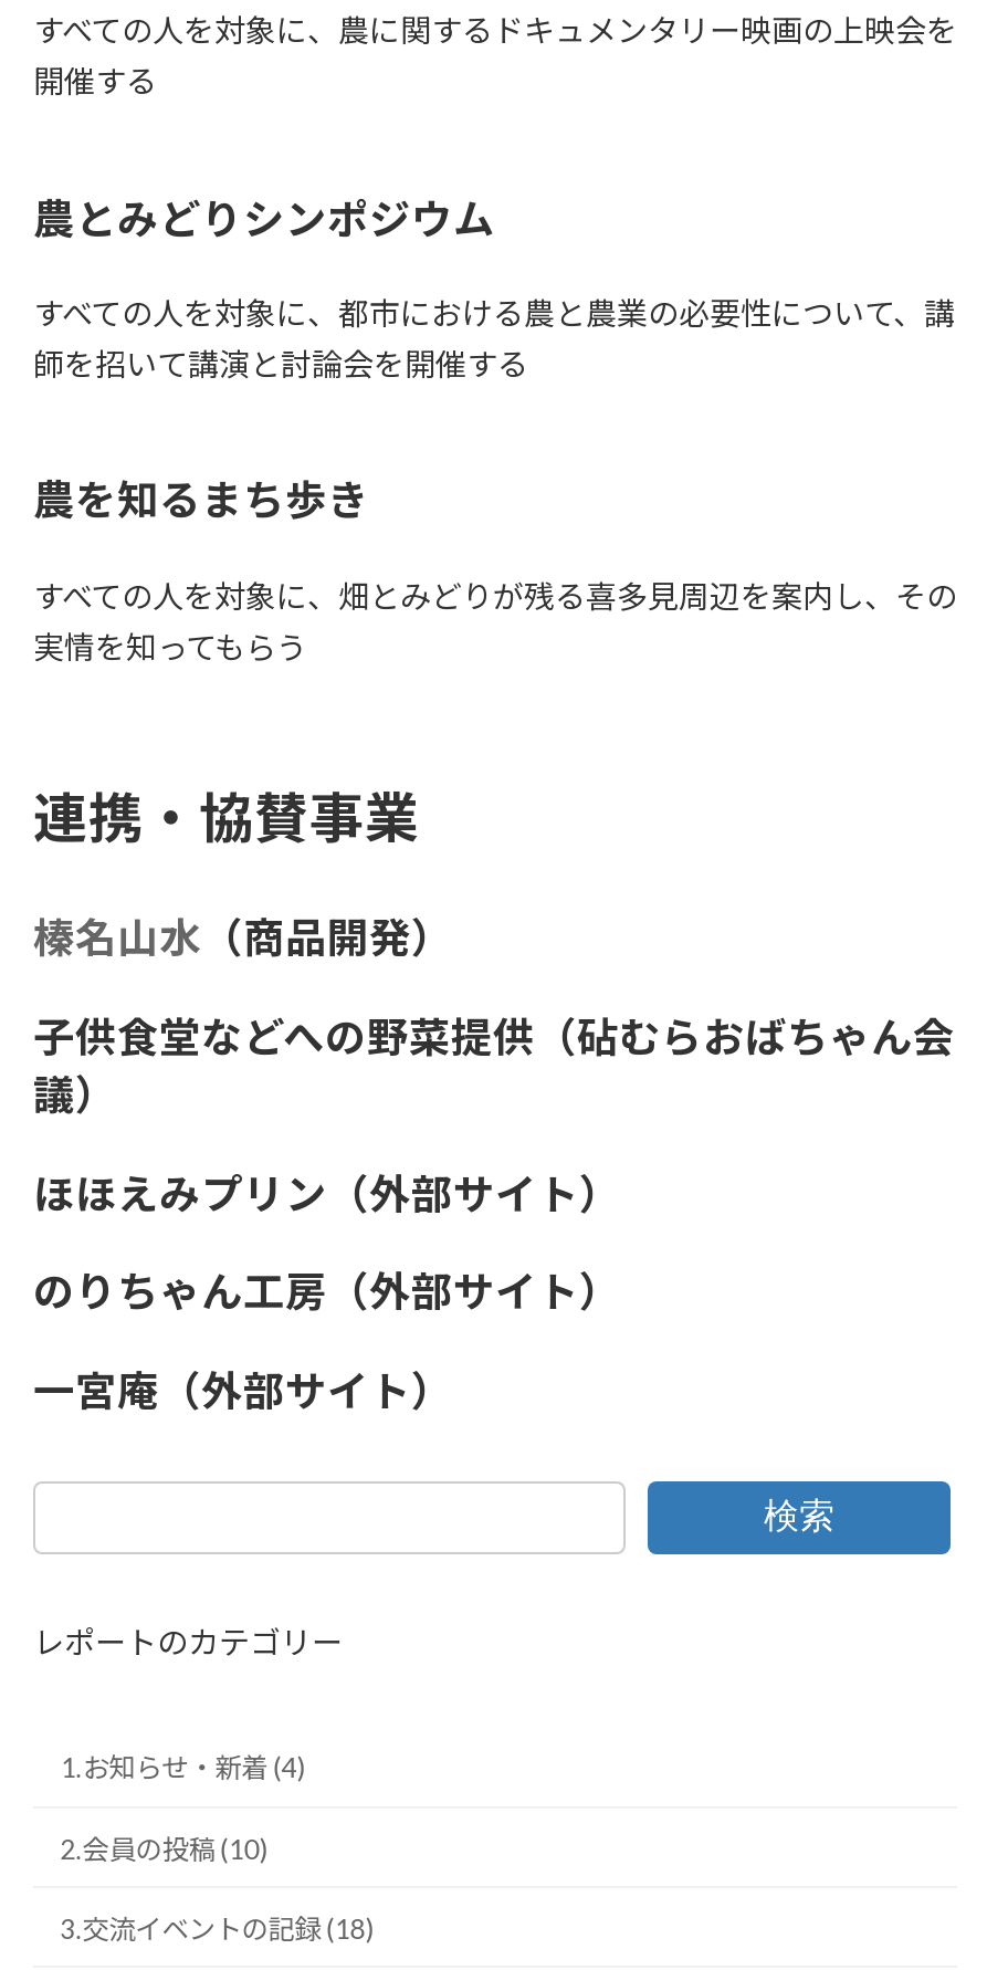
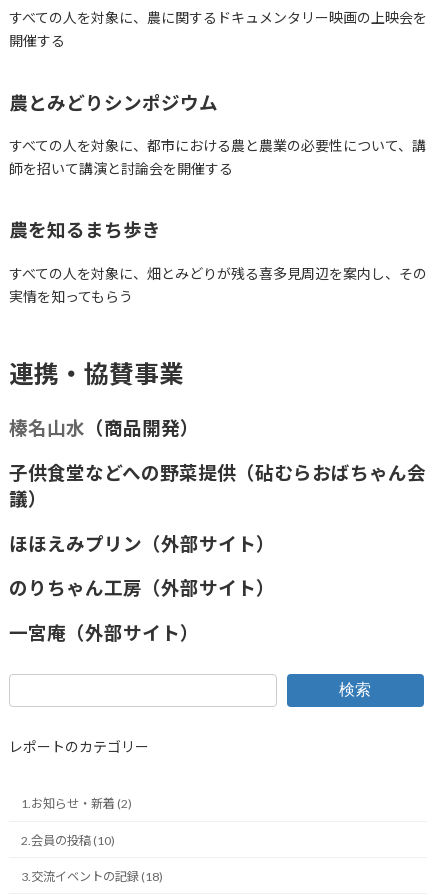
[60,1752,305,1785] 1.お知らせ・新着 (4) -> [21,796,132,811] 1.お知らせ・新着 (2)

